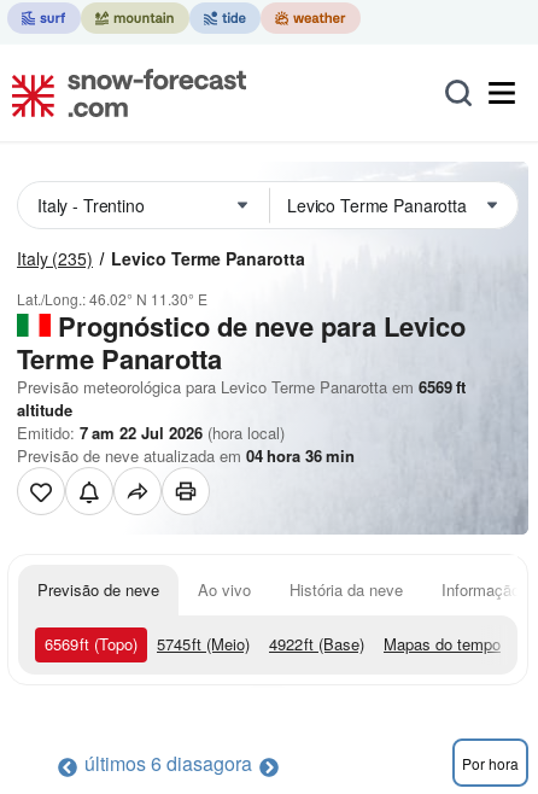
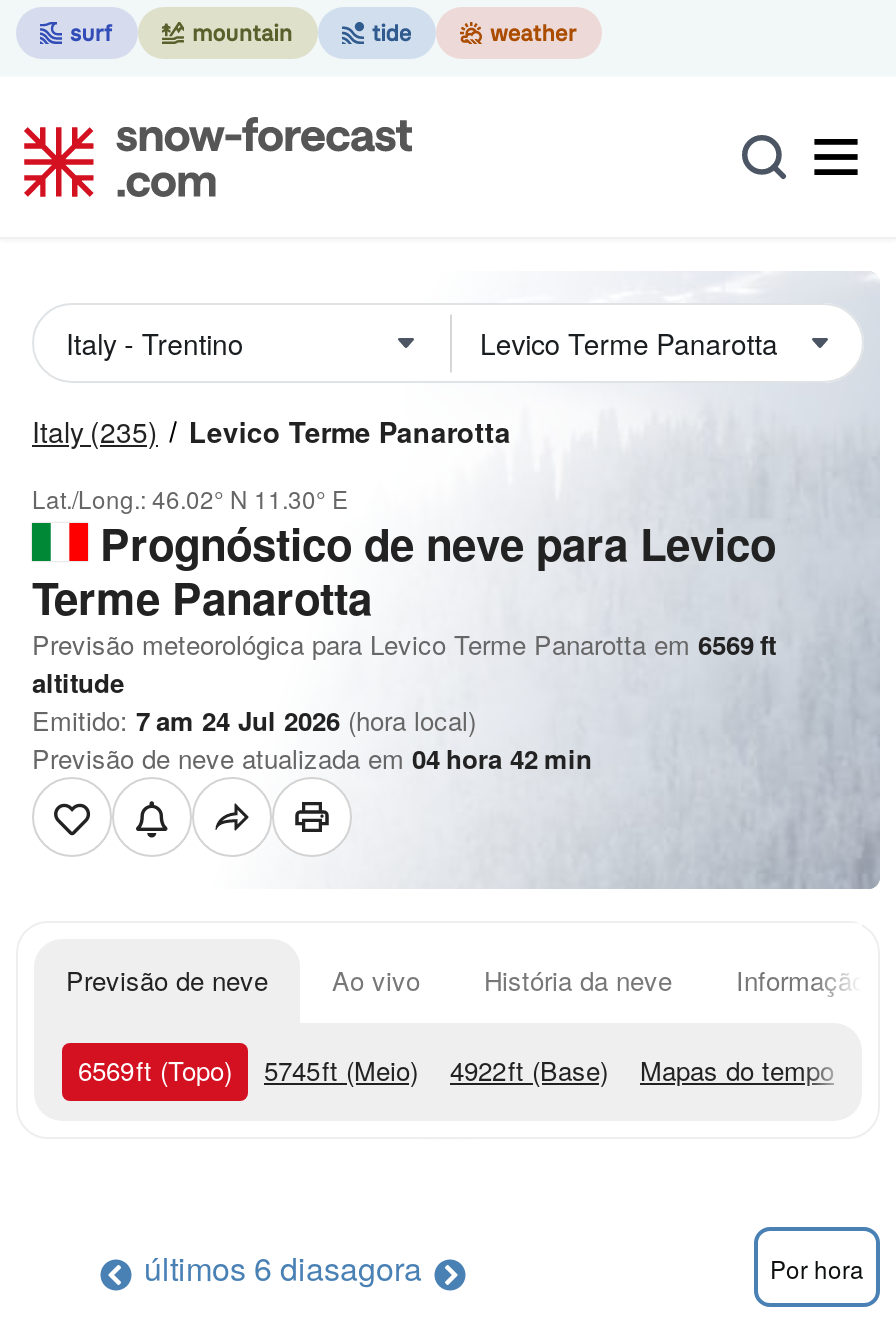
[17,421,285,444] Emitido: 7 am 22 Jul 2026 (hora local) -> [32,701,476,739] Emitido: 7 am 24 Jul 2026 (hora local)
[17,444,355,467] Previsão de neve atualizada em 04 hora 36 min -> [32,739,592,777] Previsão de neve atualizada em 04 hora 42 min

